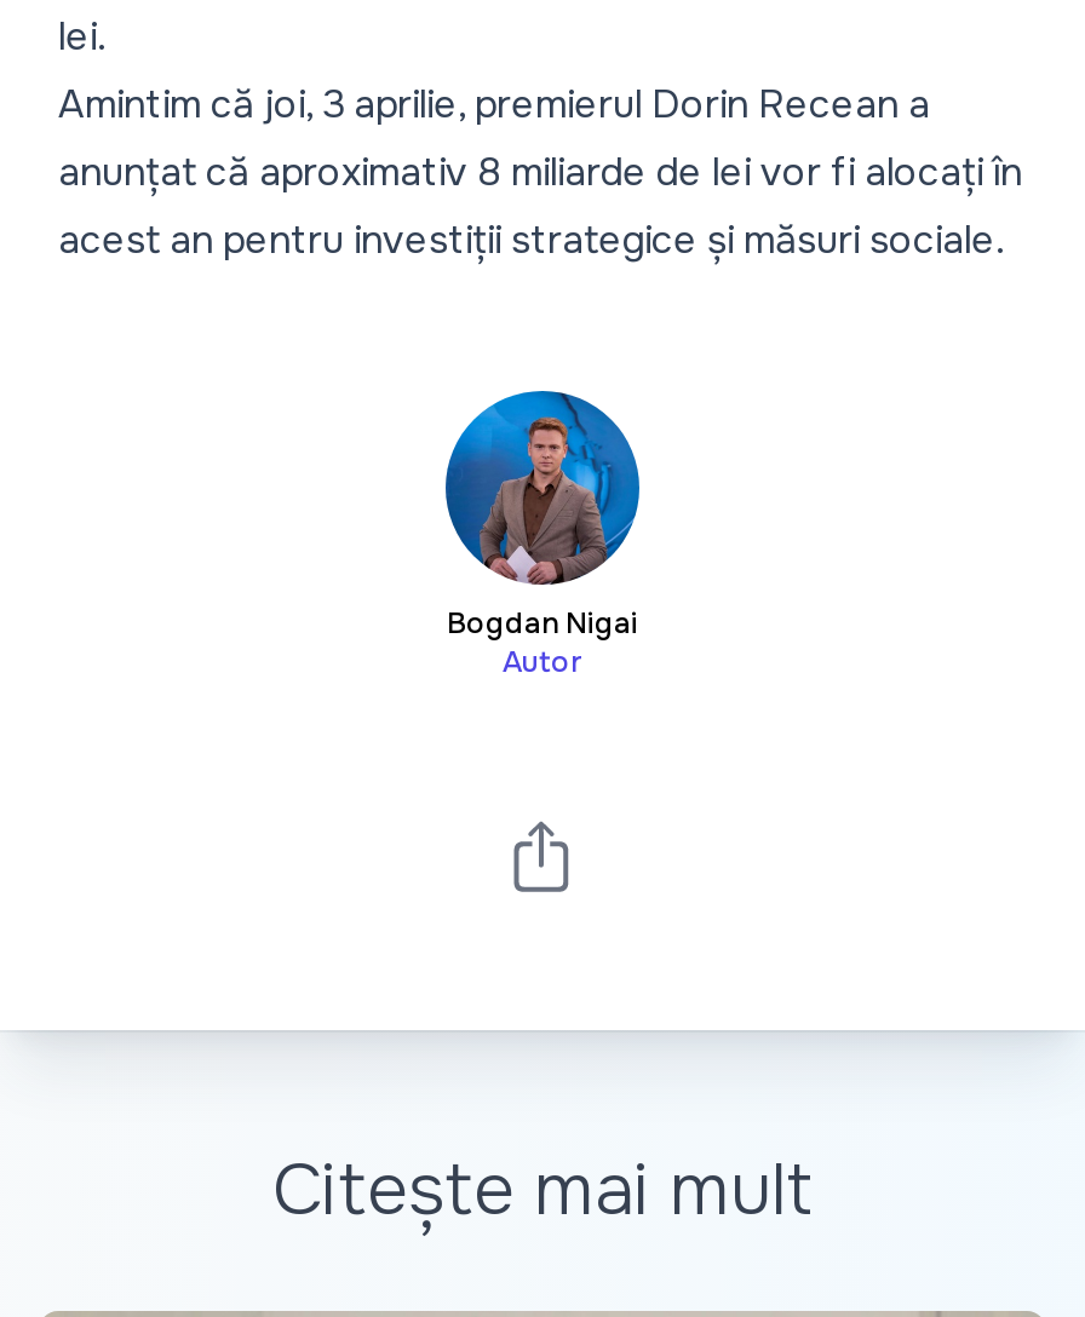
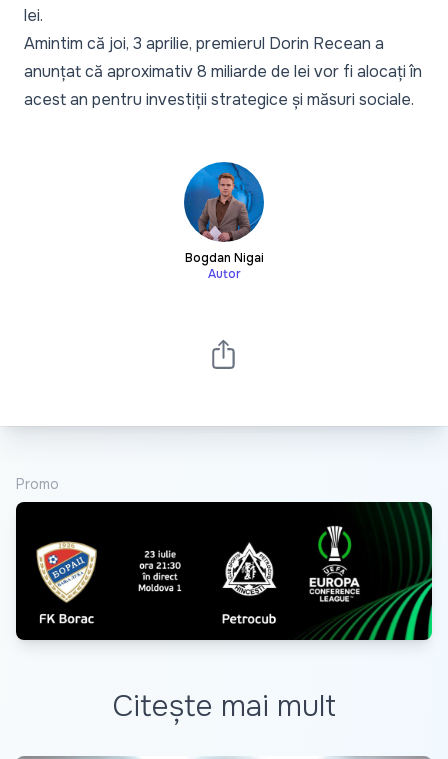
none -> [15,501,433,641] [image]
none -> [16,475,59,493] Promo

